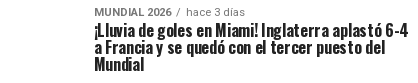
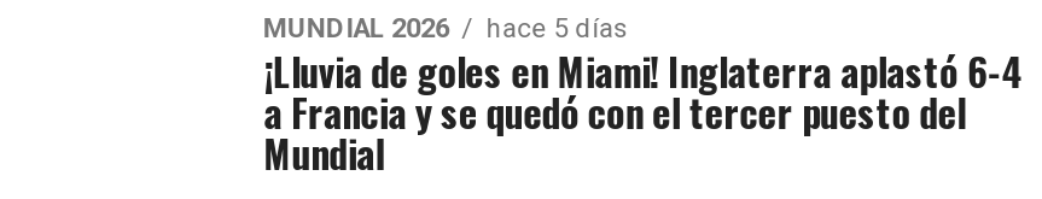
[94,6,245,19] MUNDIAL 2026 hace 3 días -> [264,13,628,45] MUNDIAL 2026 hace 5 días

